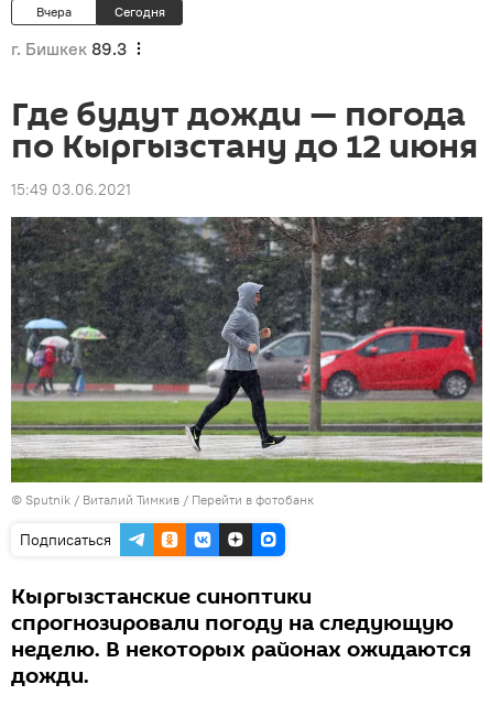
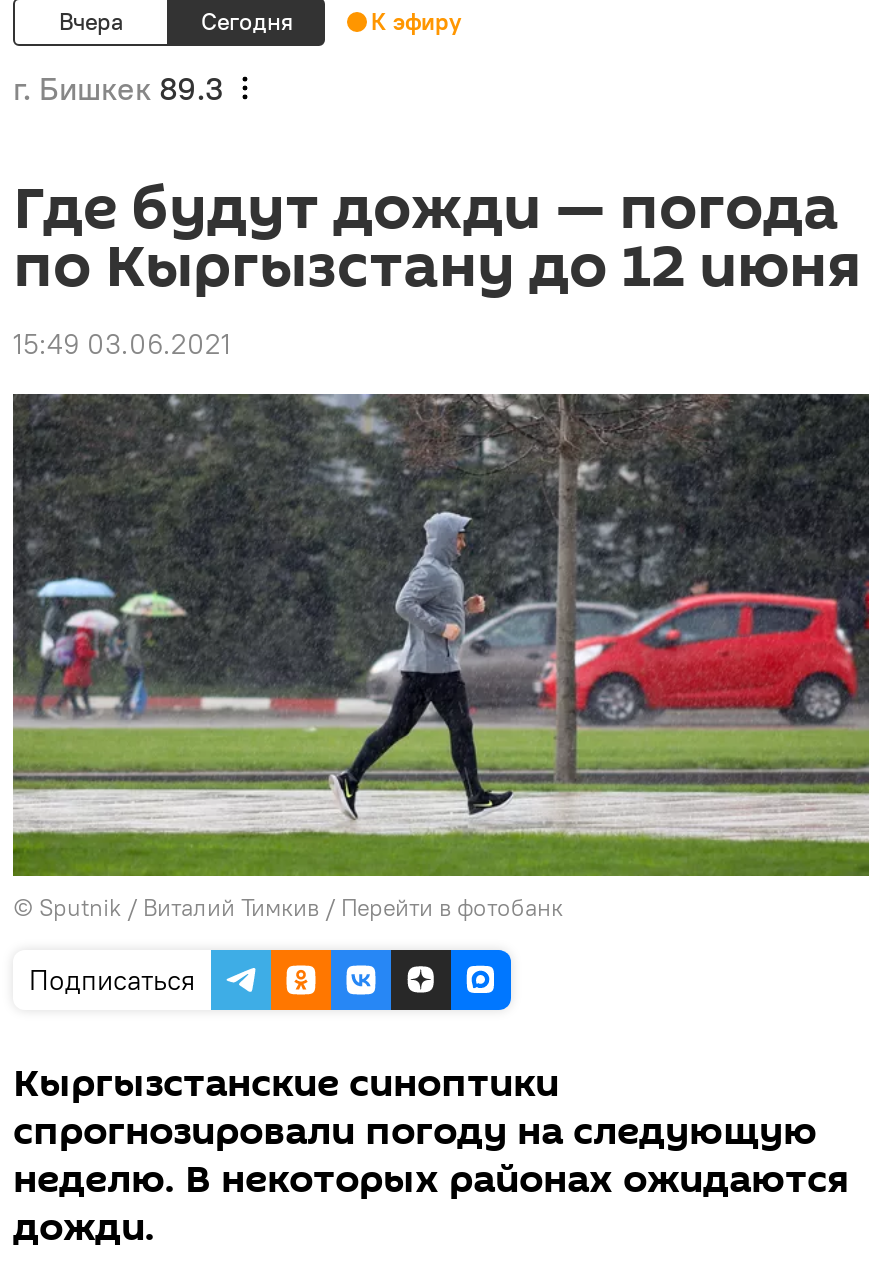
none -> [371,6,461,36] К эфиру

